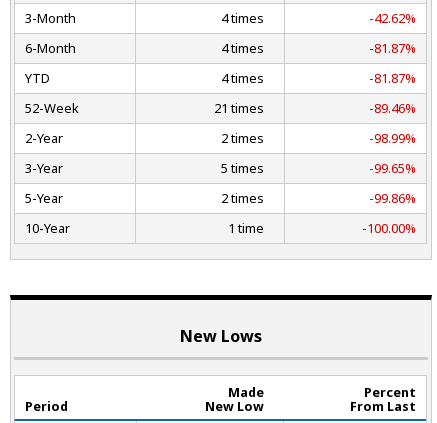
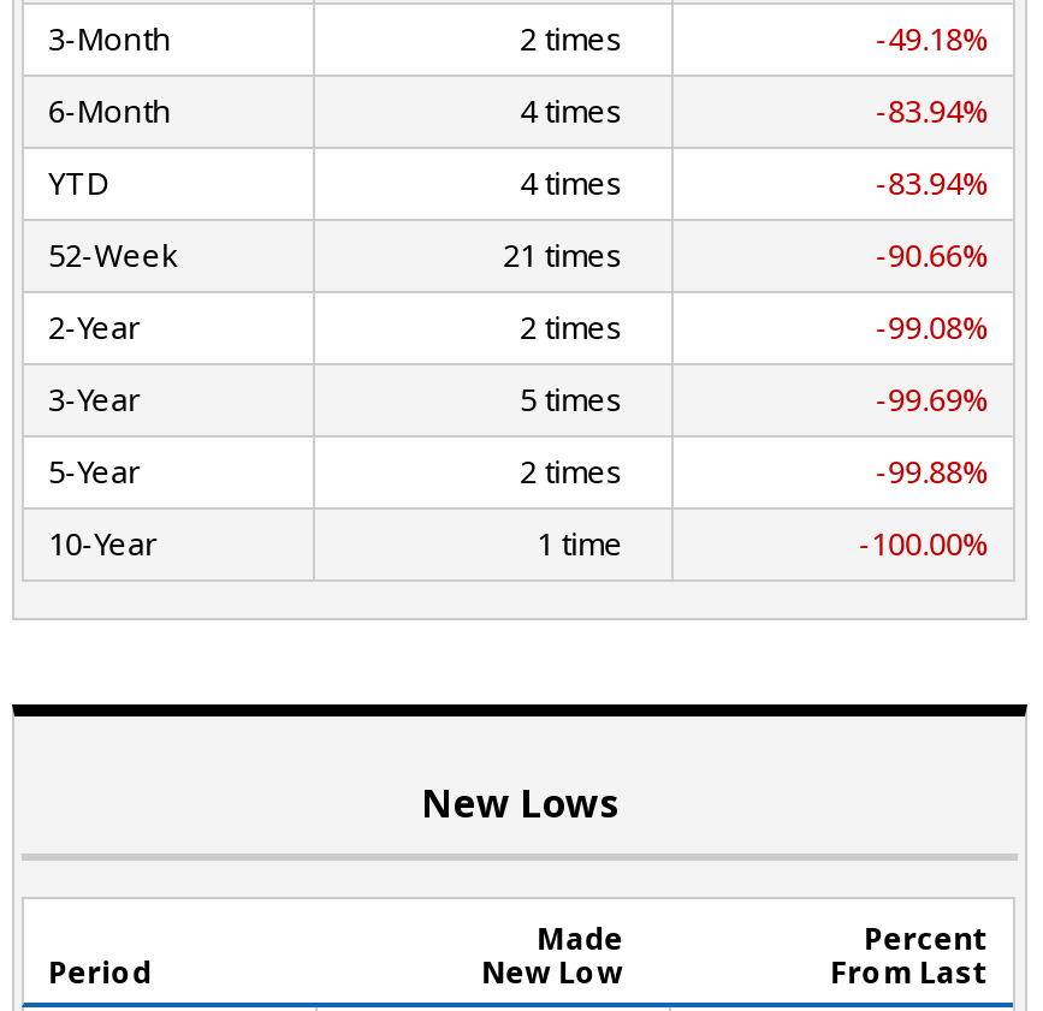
[221,9,264,27] 4 times -> [520,16,623,60] 2 times
[369,9,416,27] -42.62% -> [876,16,989,60] -49.18%
[369,39,416,57] -81.87% -> [876,88,989,132] -83.94%
[369,69,416,87] -81.87% -> [876,161,989,204] -83.94%
[369,99,416,117] -89.46% -> [876,233,989,276] -90.66%
[369,129,416,147] -98.99% -> [876,305,989,348] -99.08%
[369,159,416,177] -99.65% -> [876,377,989,420] -99.69%
[369,189,416,207] -99.86% -> [876,449,989,492] -99.88%

